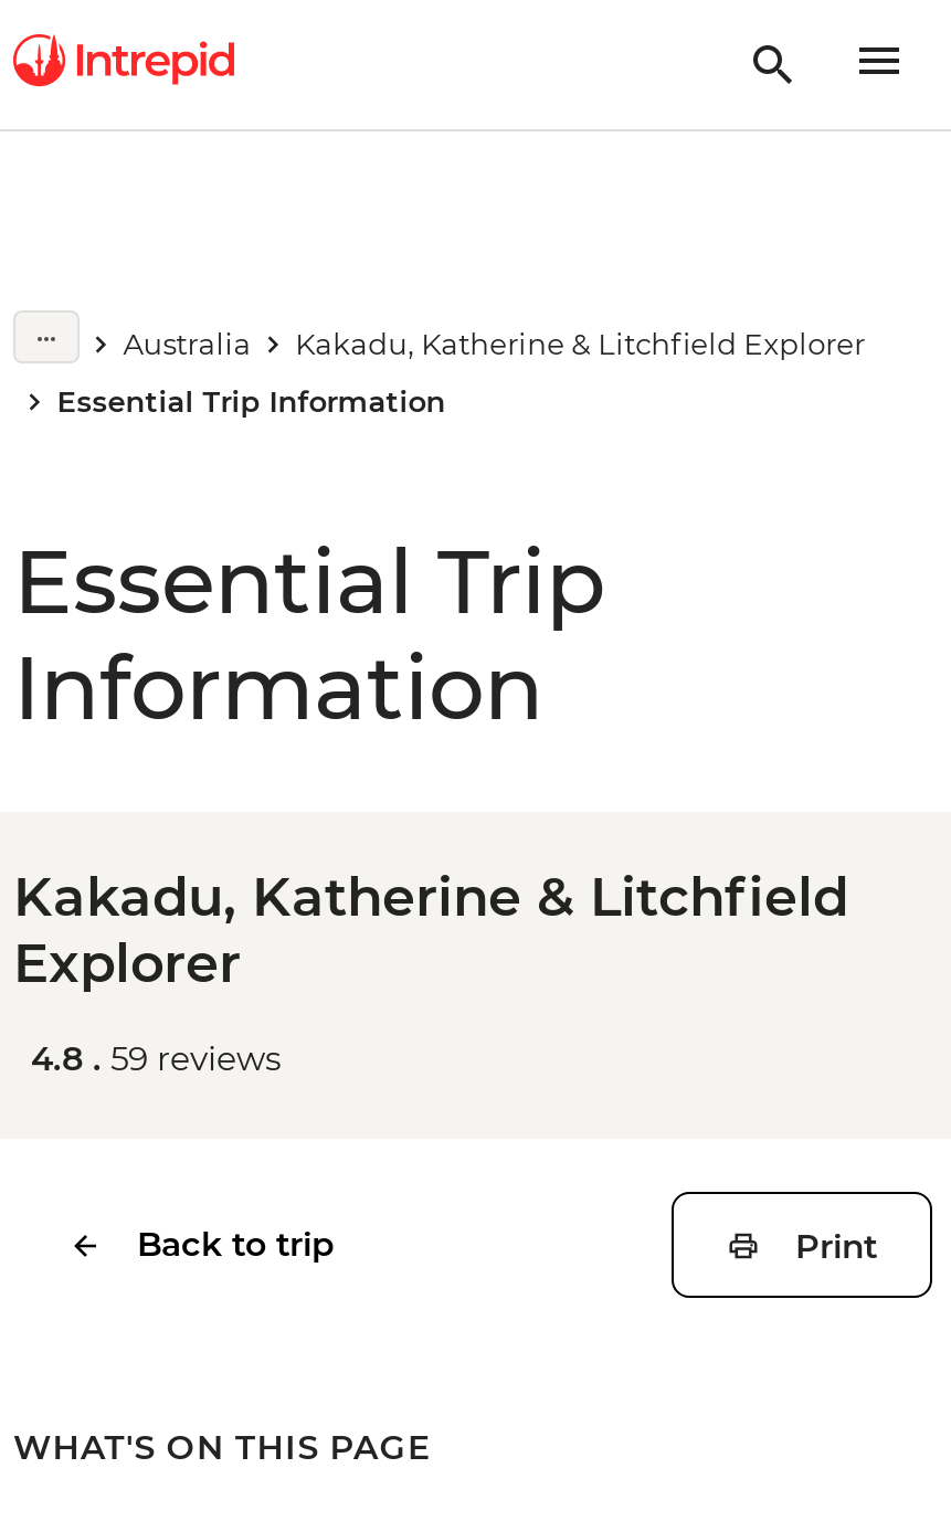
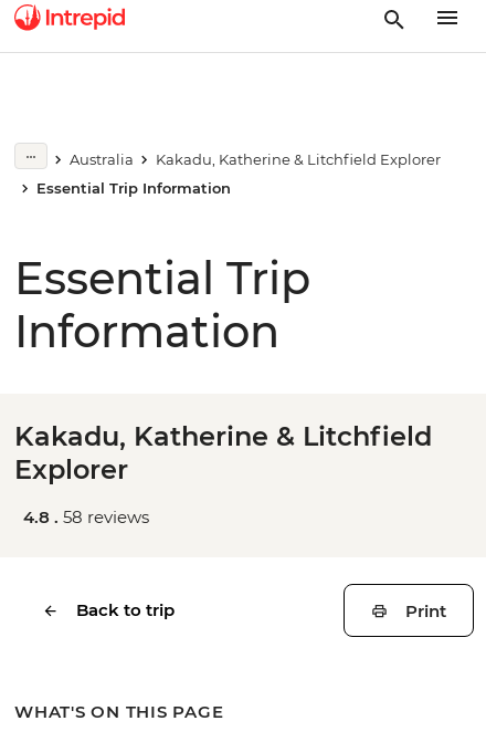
[31,1037,281,1079] 4.8 . 59 reviews -> [23,506,149,527] 4.8 . 58 reviews

